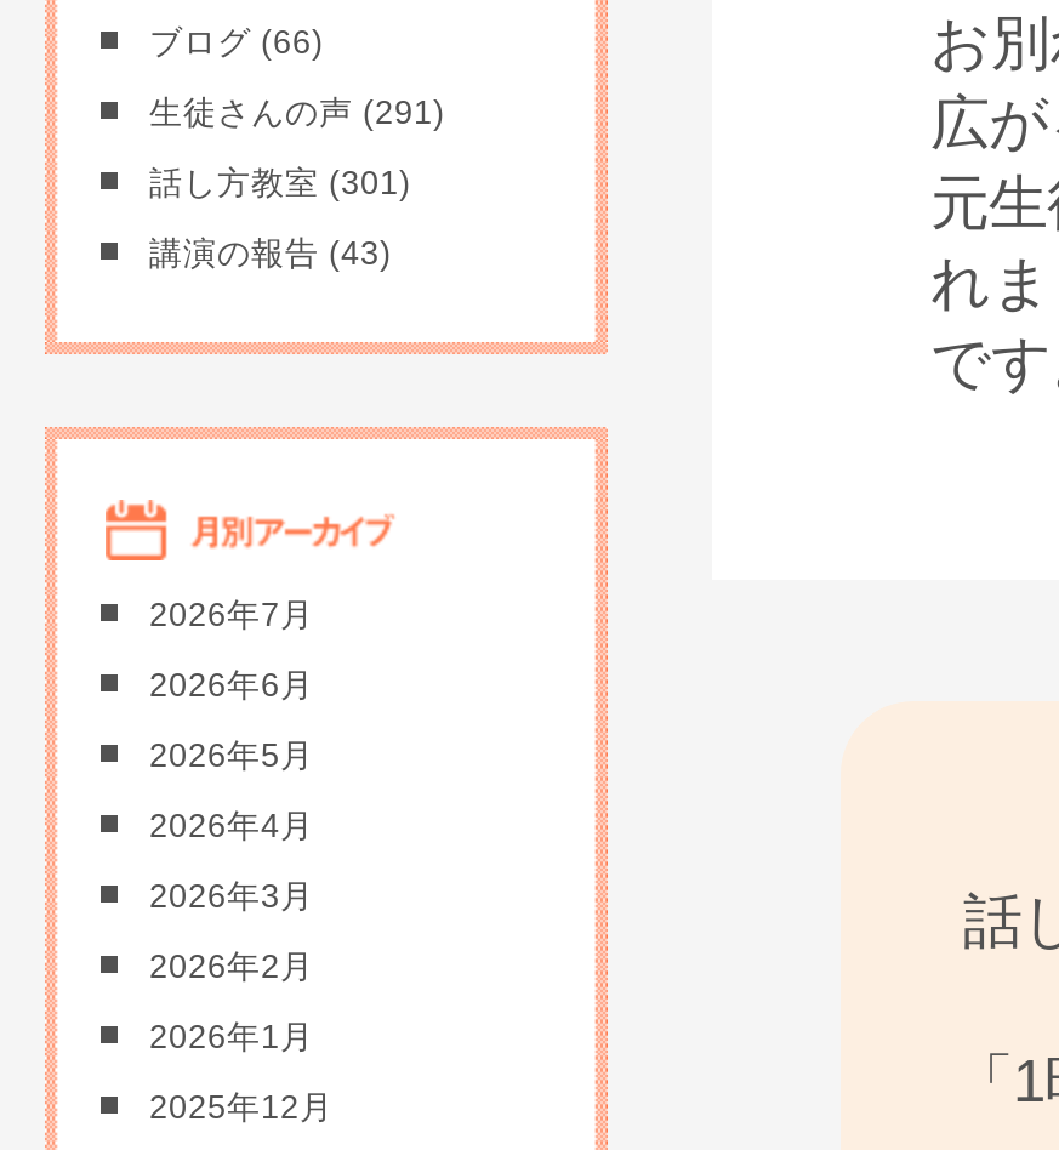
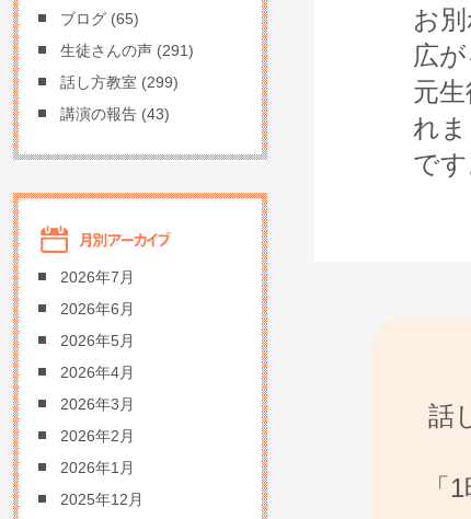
[149,24,324,61] ブログ(66) -> [60,11,139,27] ブログ(65)
[149,165,411,201] 話し方教室(301) -> [60,74,179,91] 話し方教室(299)

